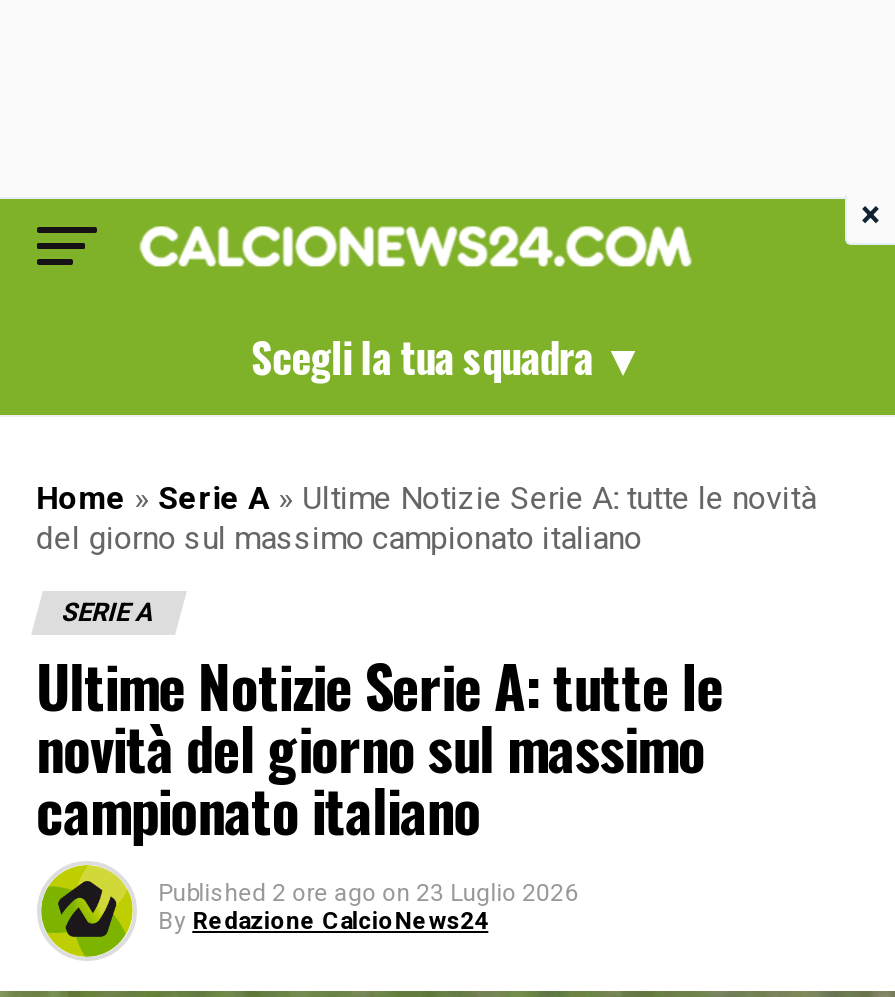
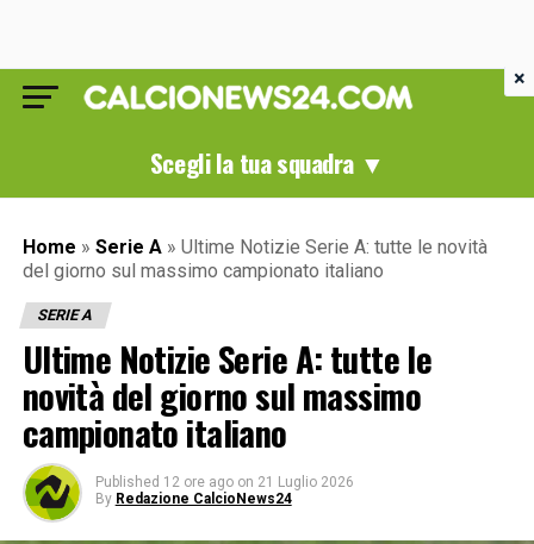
[158,879,578,907] Published 2 ore ago on 23 Luglio 2026 -> [95,474,354,490] Published 12 ore ago on 21 Luglio 2026

